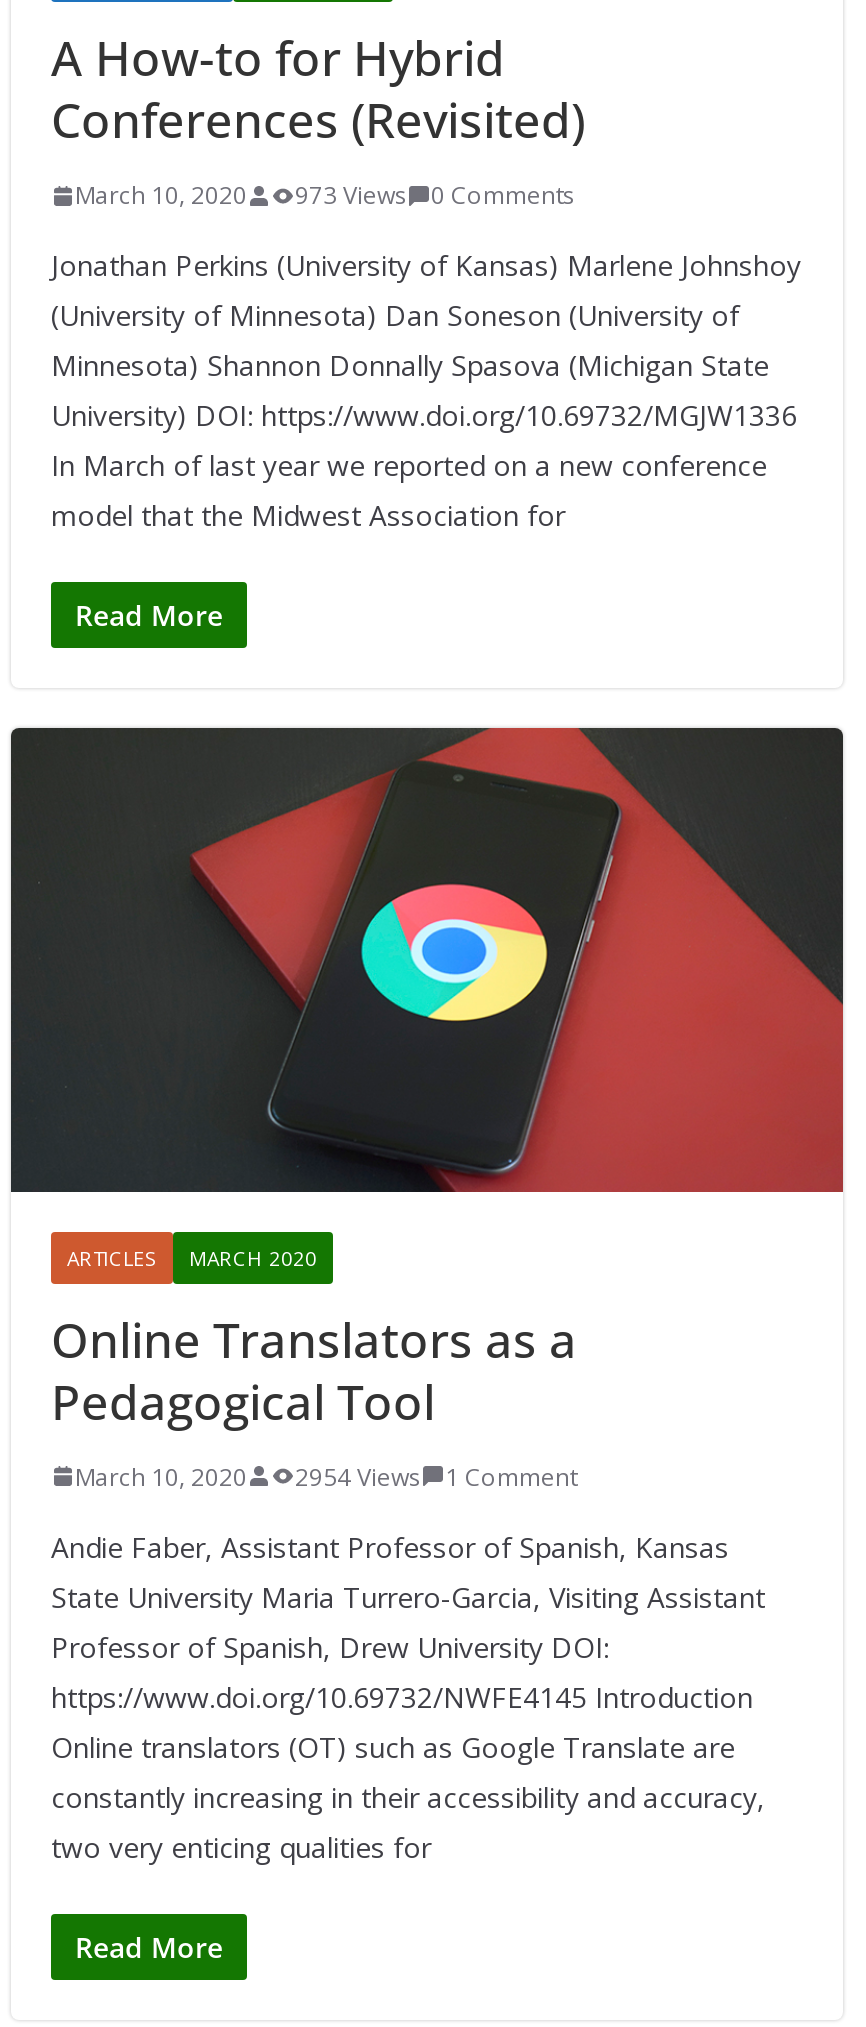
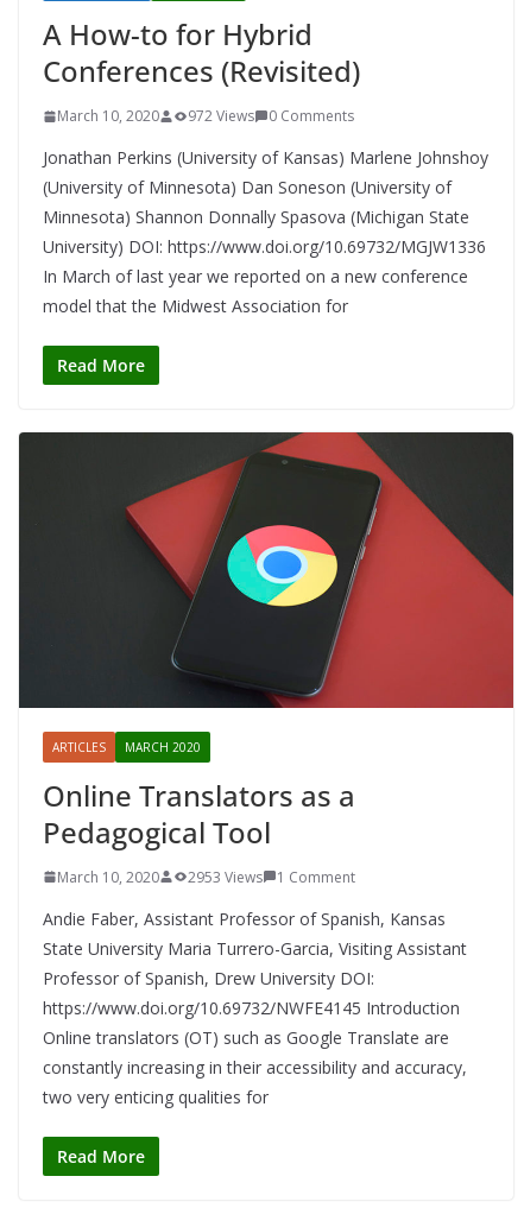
[75,179,575,213] March 10, 2020 973 Views 0 Comments -> [57,106,354,126] March 10, 2020 972 Views 0 Comments
[75,1459,577,1493] March 10, 2020 2954 Views 1 Comment -> [57,867,355,887] March 10, 2020 2953 Views 1 Comment

